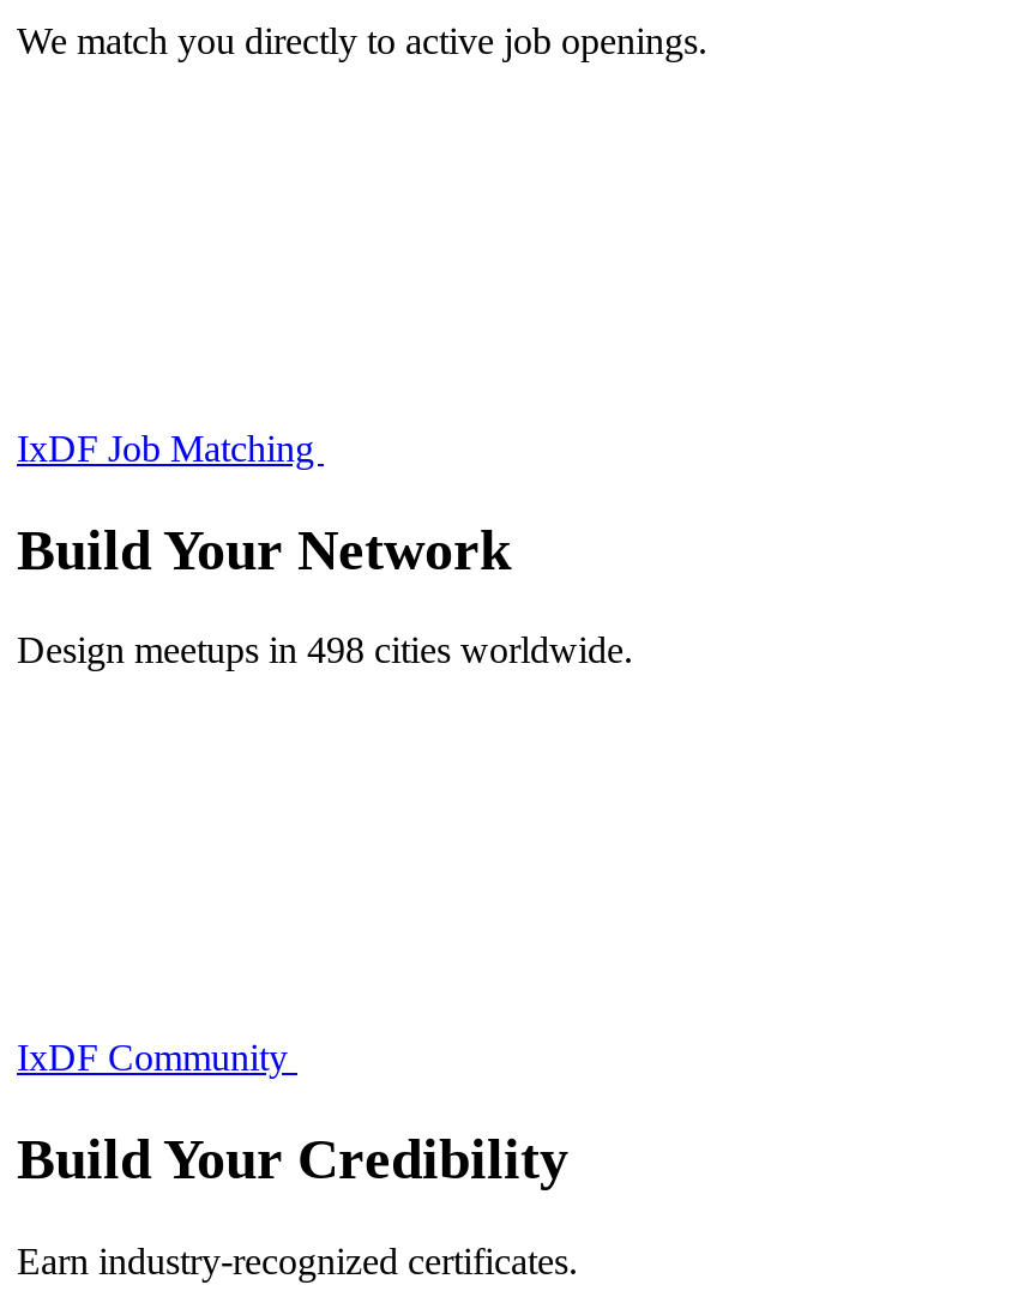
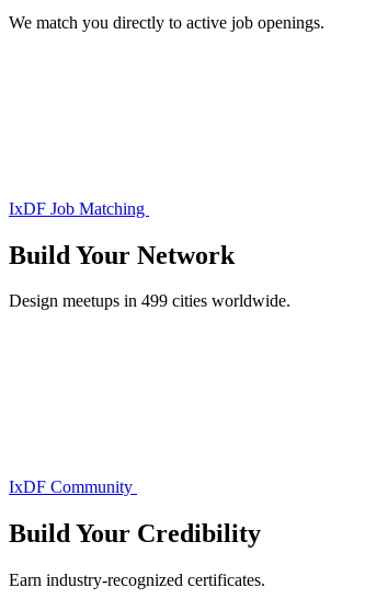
[17,630,633,671] Design meetups in 498 cities worldwide. -> [9,292,290,310] Design meetups in 499 cities worldwide.

